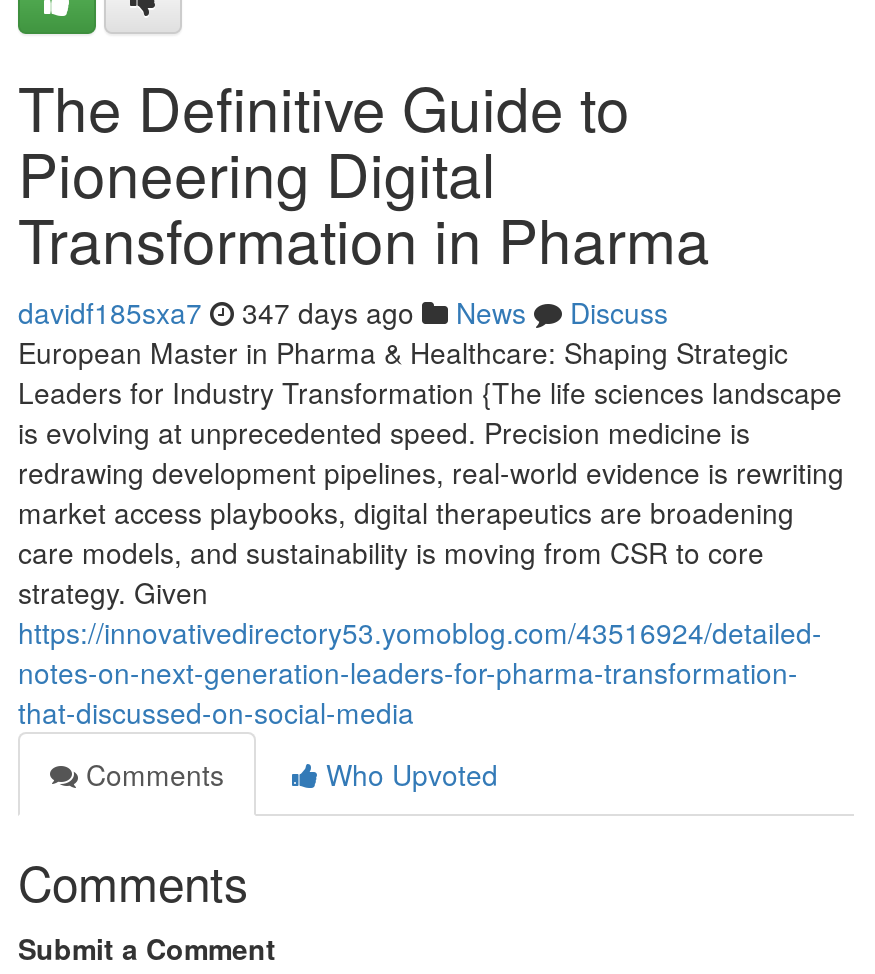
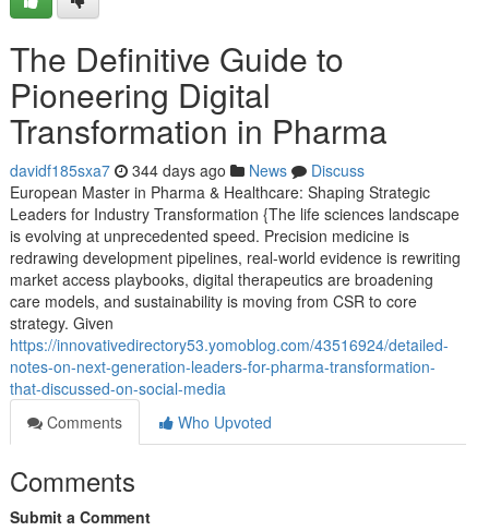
[18,292,668,332] davidf185sxa7 347 days ago News Discuss -> [10,159,365,181] davidf185sxa7 344 days ago News Discuss

